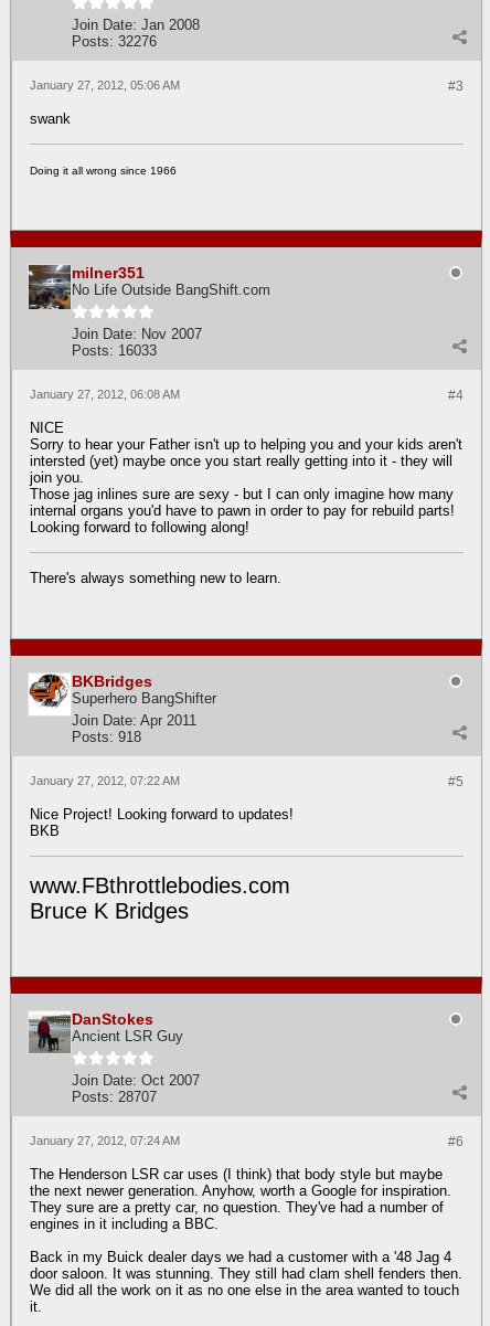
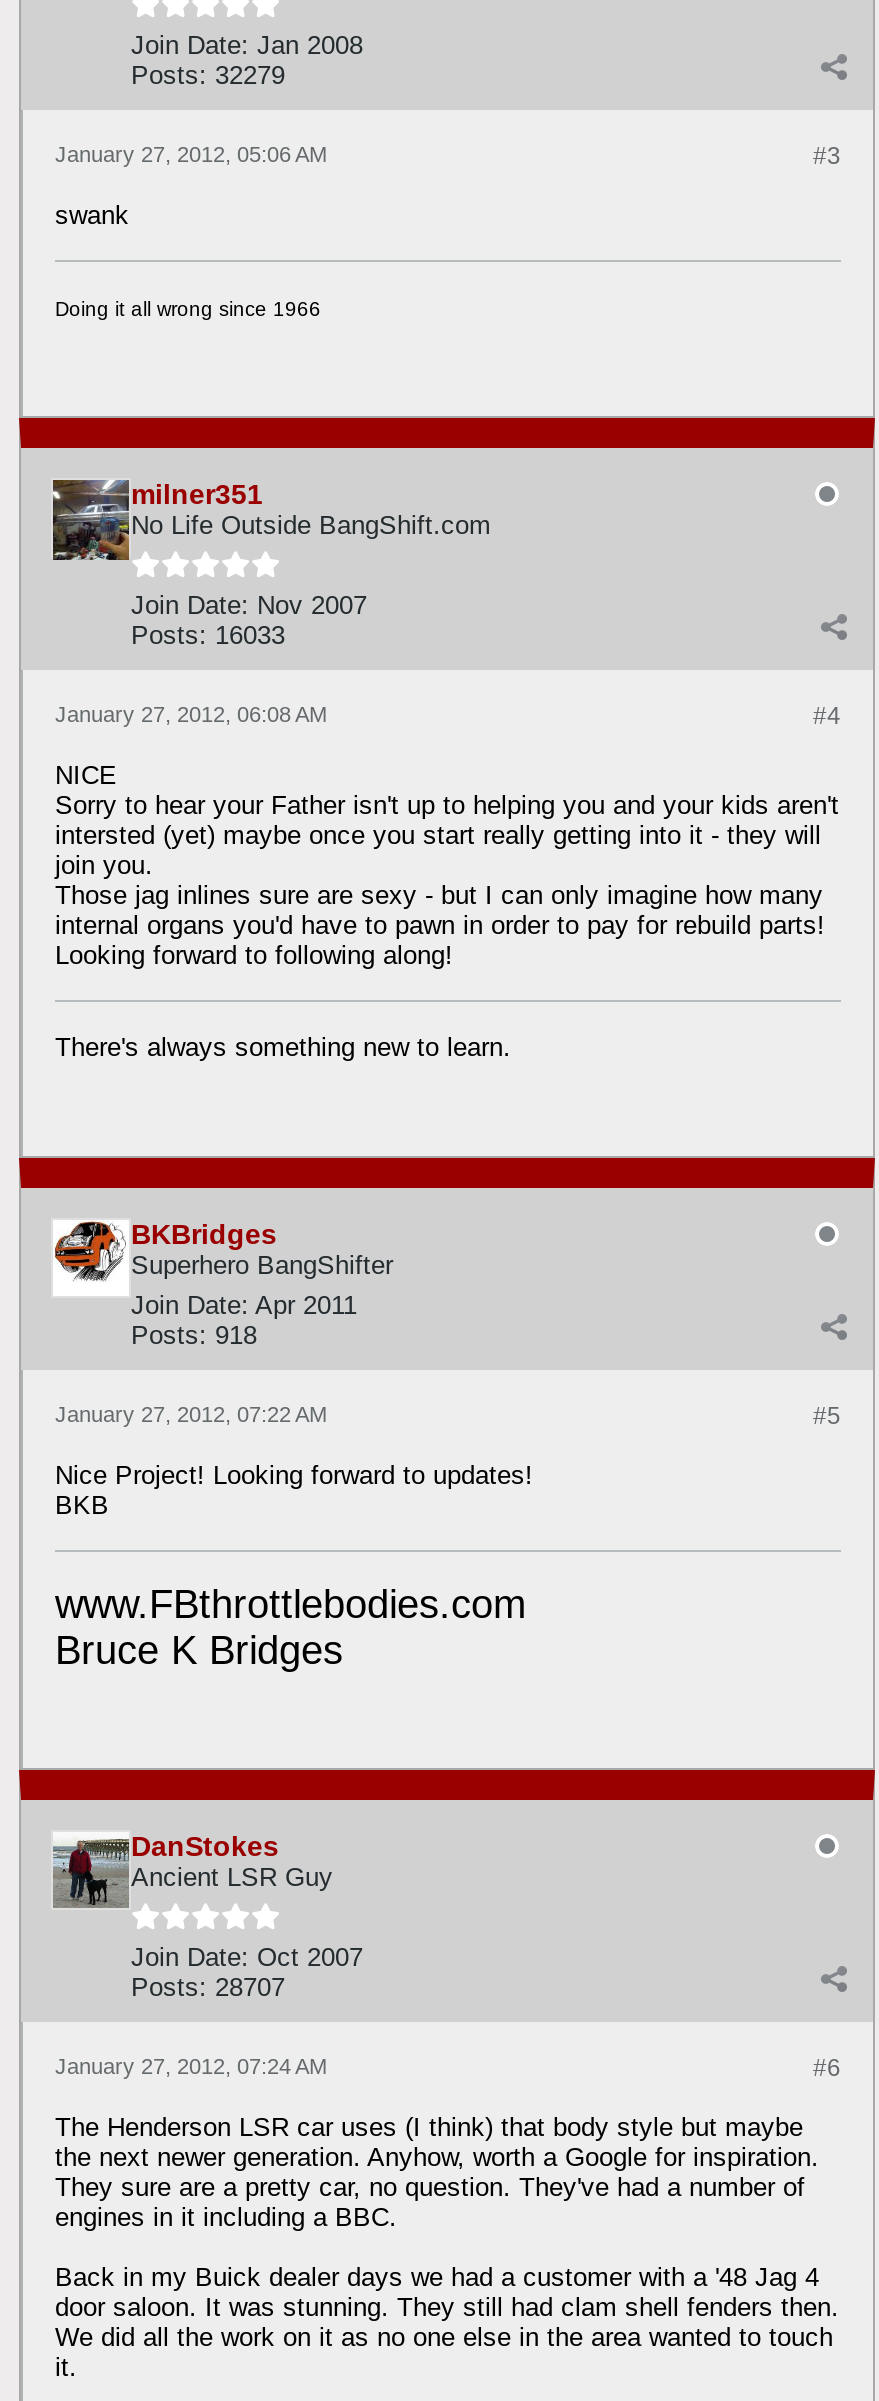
[72,33,157,50] Posts: 32276 -> [131,61,285,91] Posts: 32279

